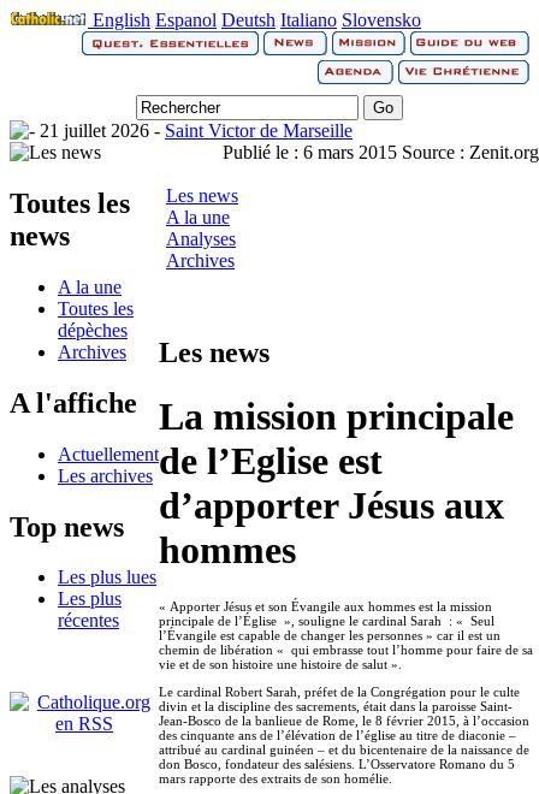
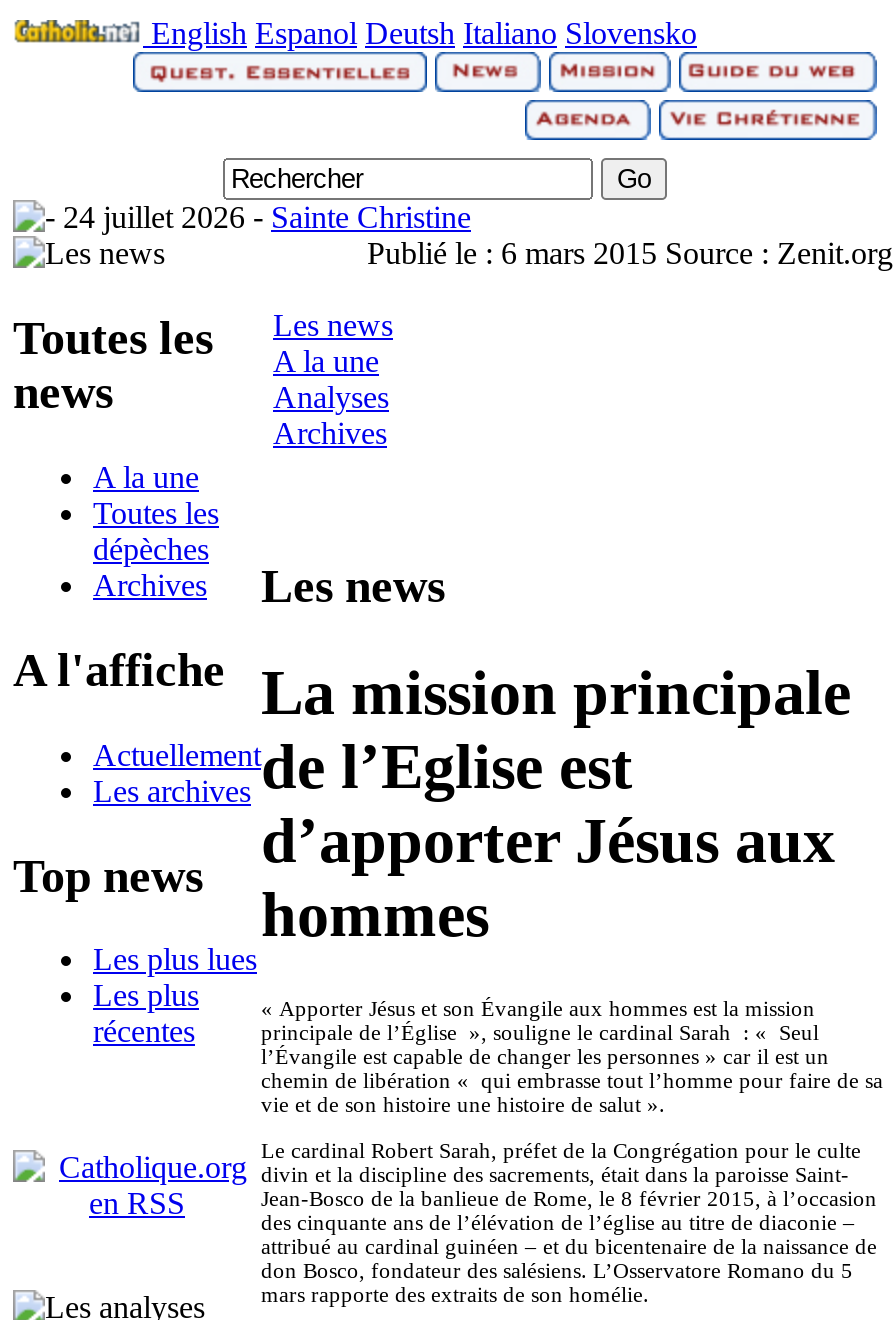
[35,120,353,141] 21 juillet 2026 -Saint Victor de Marseille -> [55,200,471,234] 24 juillet 2026 -Sainte Christine

